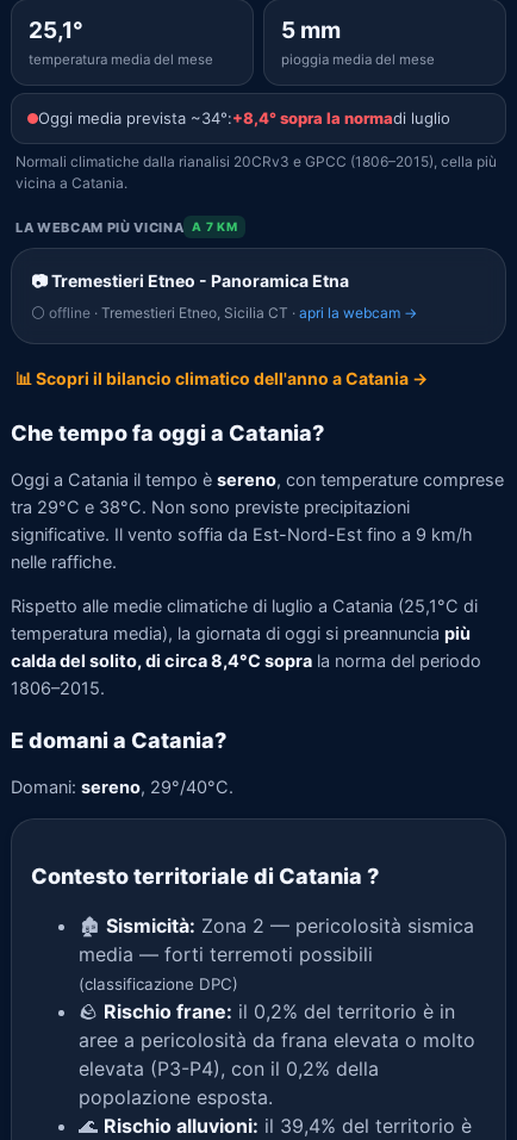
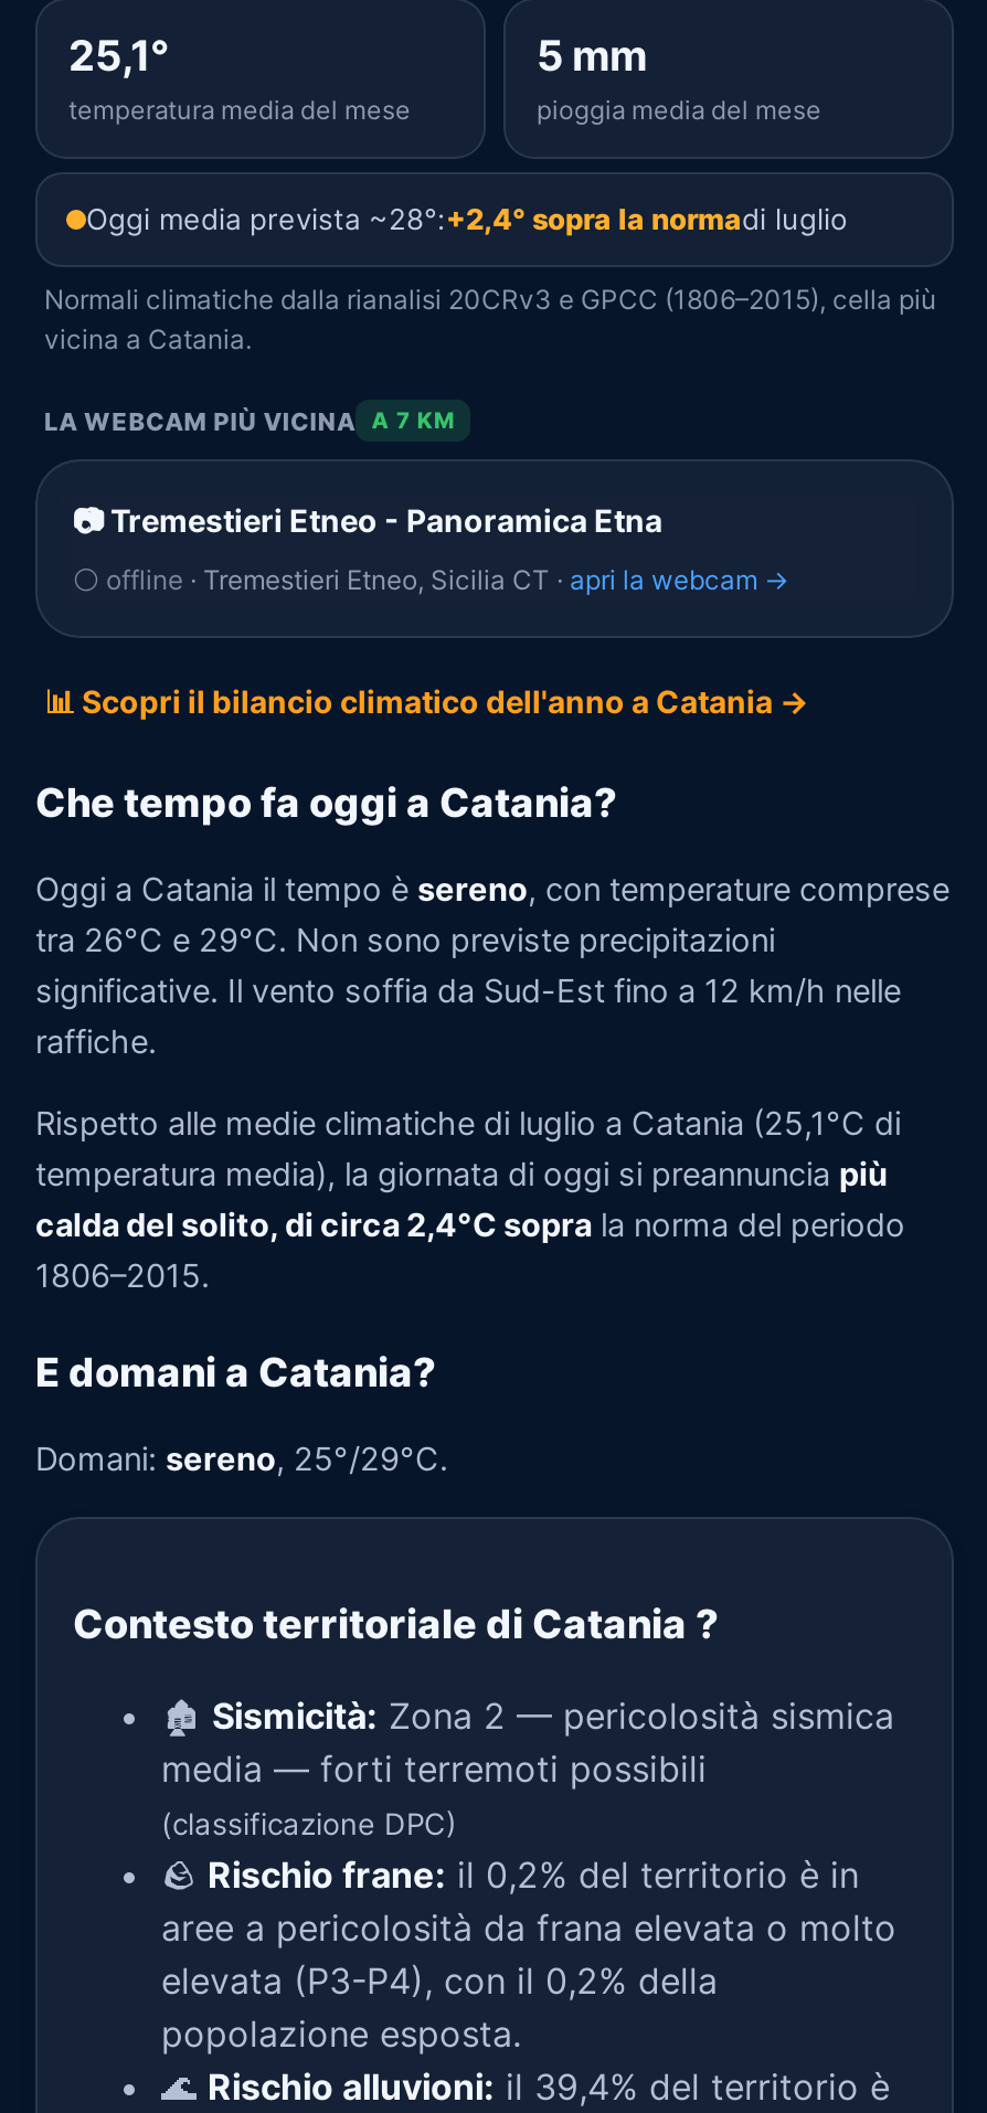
[38,108,450,127] Oggi media prevista ~34°:+8,4° sopra la normadi luglio -> [86,201,848,236] Oggi media prevista ~28°:+2,4° sopra la normadi luglio
[11,496,473,572] tra 29°C e 38°C. Non sono previste precipitazioni | significative. Il vento soffia da Est-Nord-Est fino a 9 km/h | nelle raffiche. -> [35,920,901,1061] tra 26°C e 29°C. Non sono previste precipitazioni | significative. Il vento soffia da Sud-Est fino a 12 km/h nelle | raffiche.
[11,650,481,672] calda del solito, di circa 8,4°C sopra la norma del periodo -> [35,1206,905,1245] calda del solito, di circa 2,4°C sopra la norma del periodo
[11,776,233,798] Domani: sereno, 29°/40°C. -> [35,1438,448,1478] Domani: sereno, 25°/29°C.

